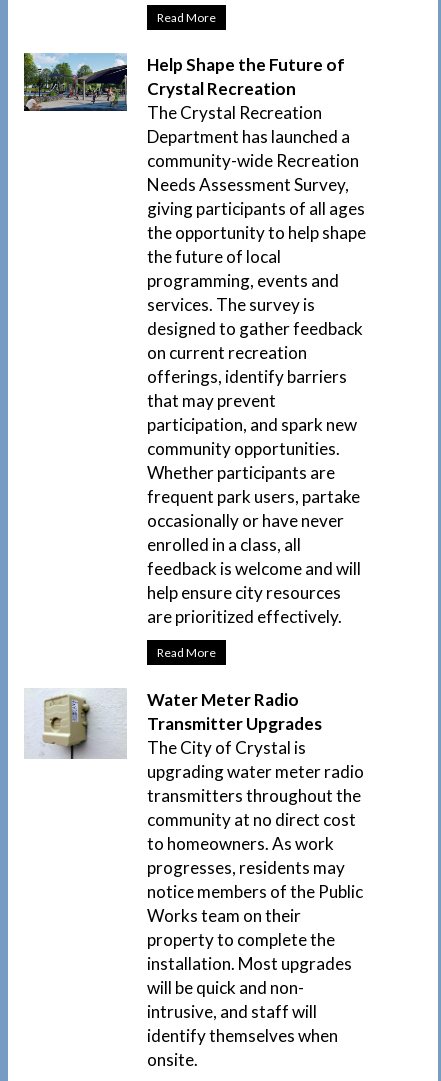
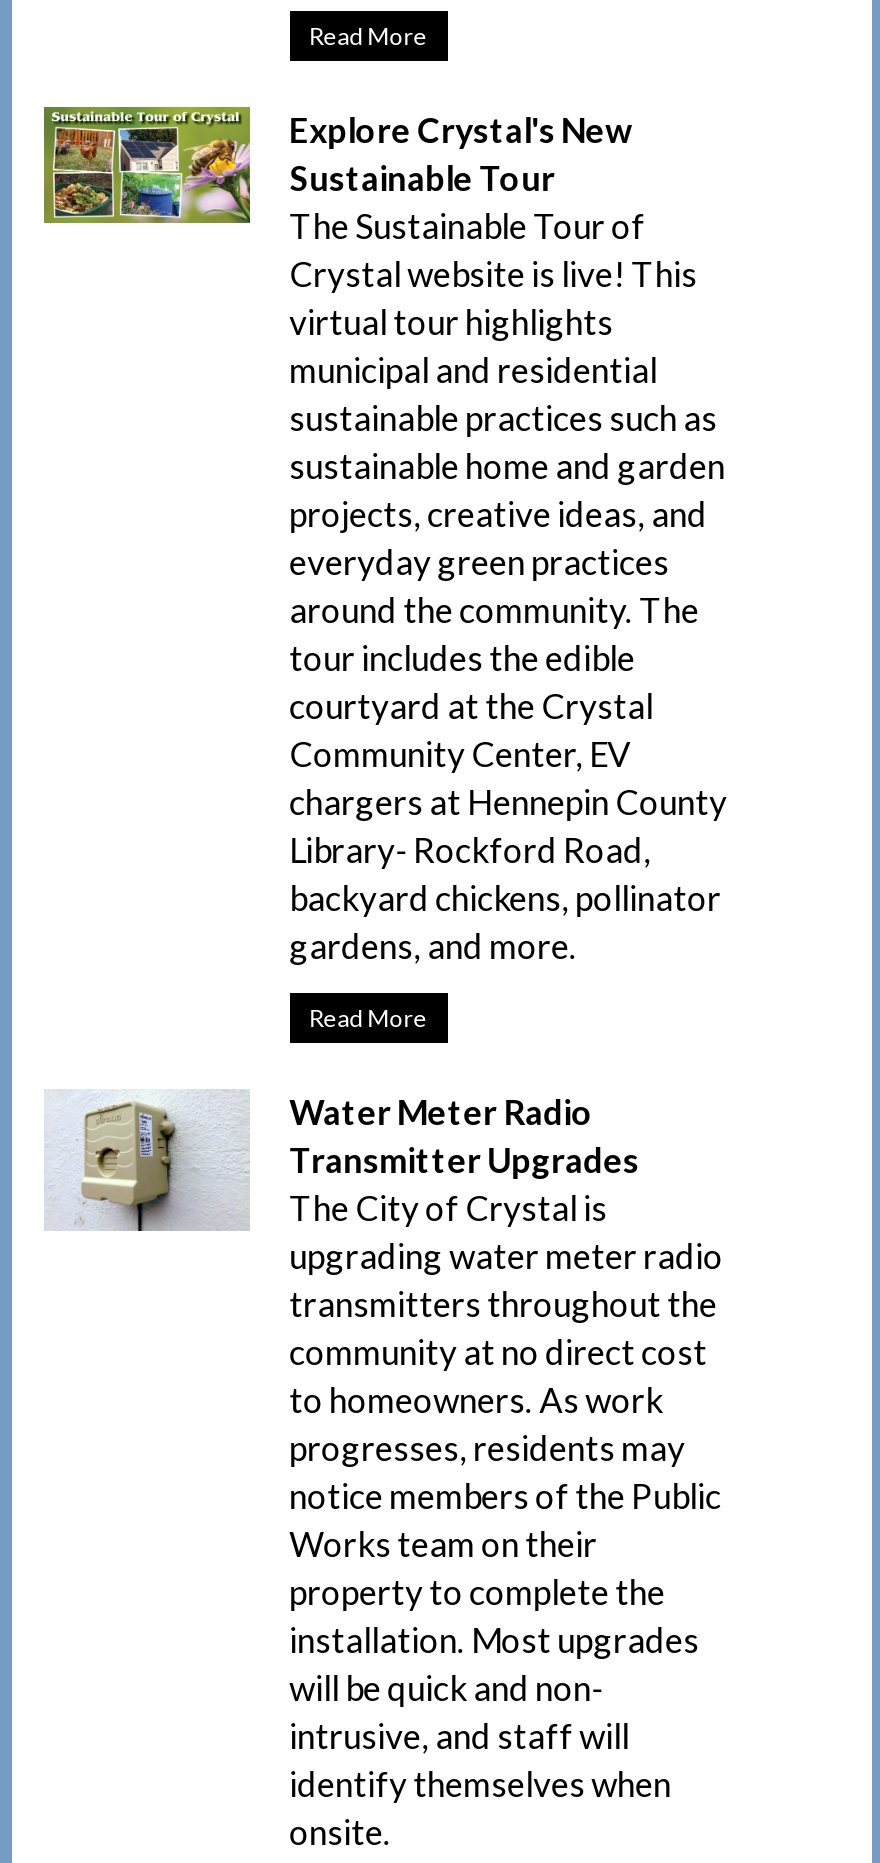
[23,53,366,627] [image] | Help Shape the Future of | Crystal Recreation | The Crystal Recreation | Department has launched a | community-wide Recreation | Needs Assessment Survey, | giving participants of all ages | the opportunity to help shape | the future of local | programming, events and | services. The survey is | designed to gather feedback | on current recreation | offerings, identify barriers | that may prevent | participation, and spark new | community opportunities. | Whether participants are | frequent park users, partake | occasionally or have never | enrolled in a class, all | feedback is welcome and will | help ensure city resources | are prioritized effectively. -> [42,105,727,967] [image] | Explore Crystal's New | Sustainable Tour | The Sustainable Tour of | Crystal website is live! This | virtual tour highlights | municipal and residential | sustainable practices such as | sustainable home and garden | projects, creative ideas, and | everyday green practices | around the community. The | tour includes the edible | courtyard at the Crystal | Community Center, EV | chargers at Hennepin County | Library- Rockford Road, | backyard chickens, pollinator | gardens, and more.

